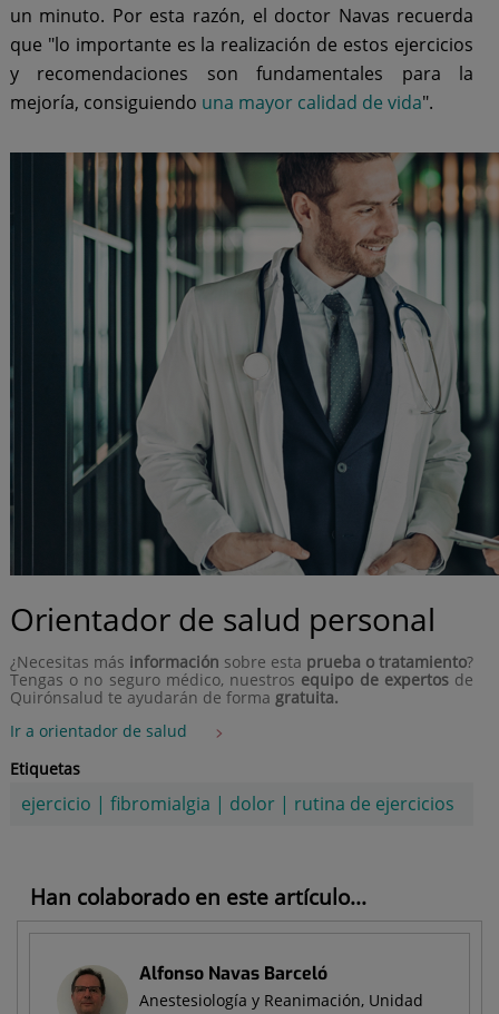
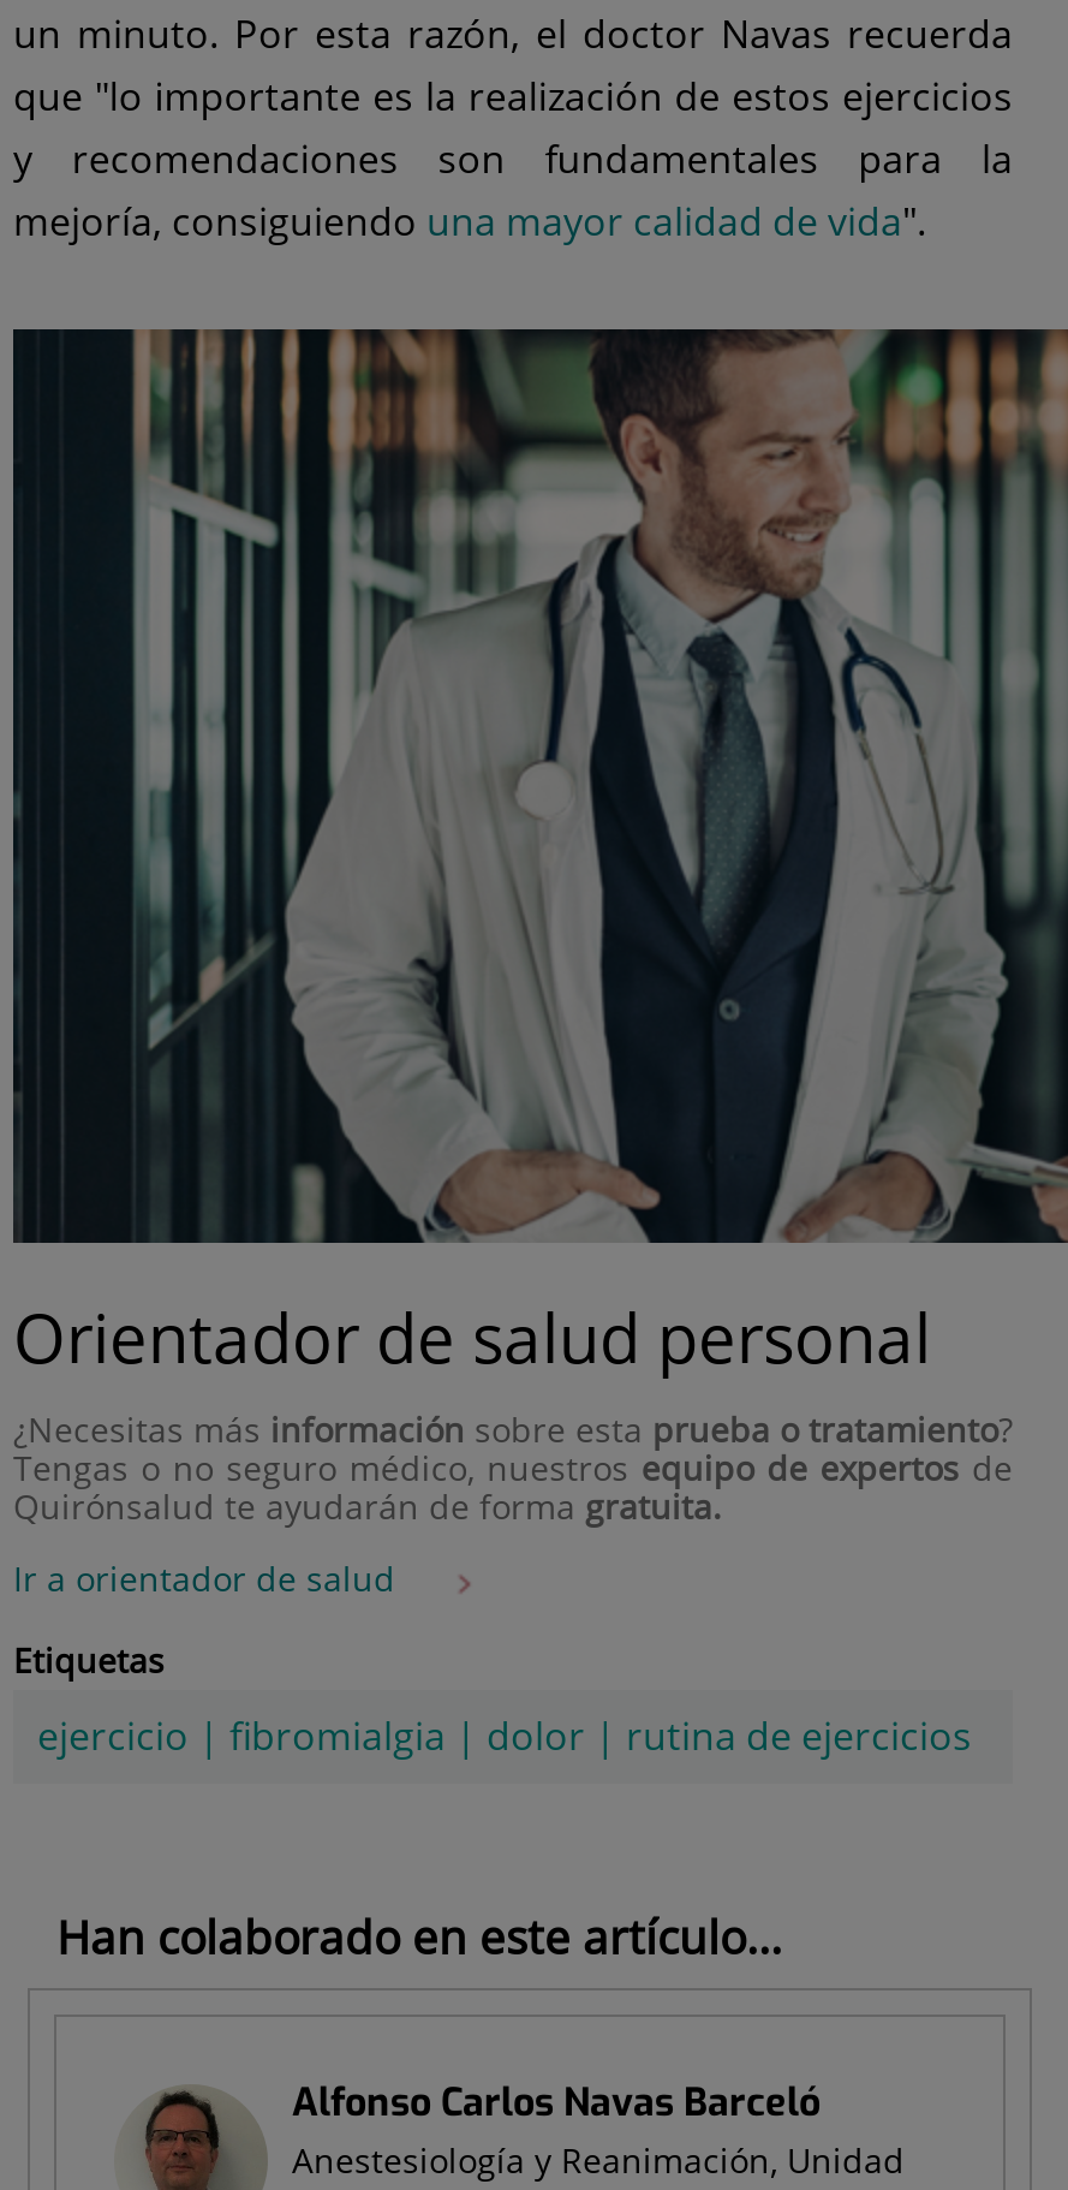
[139,961,327,985] Alfonso Navas Barceló -> [292,2076,821,2127] Alfonso Carlos Navas Barceló

